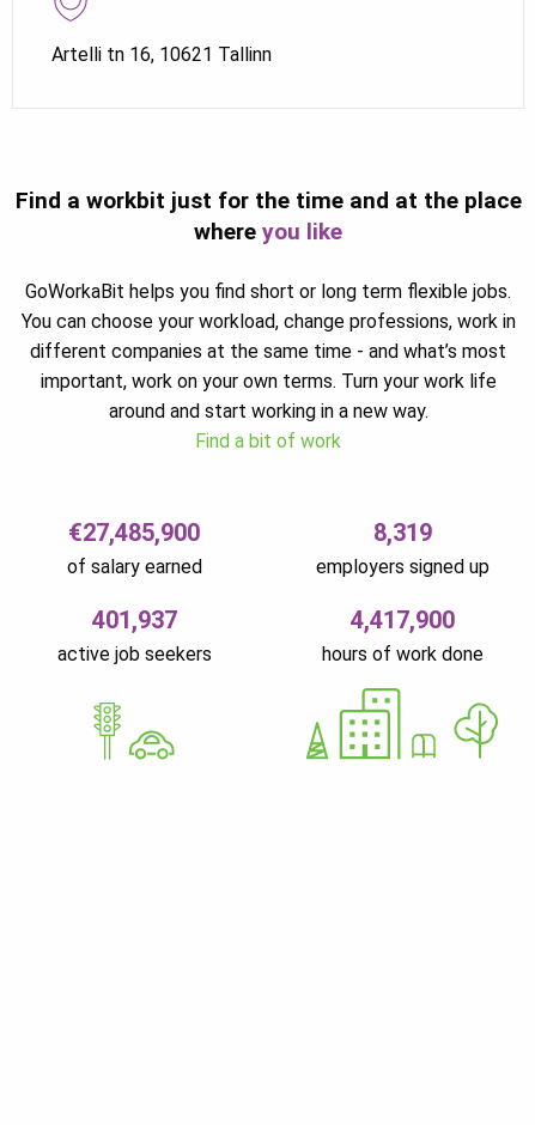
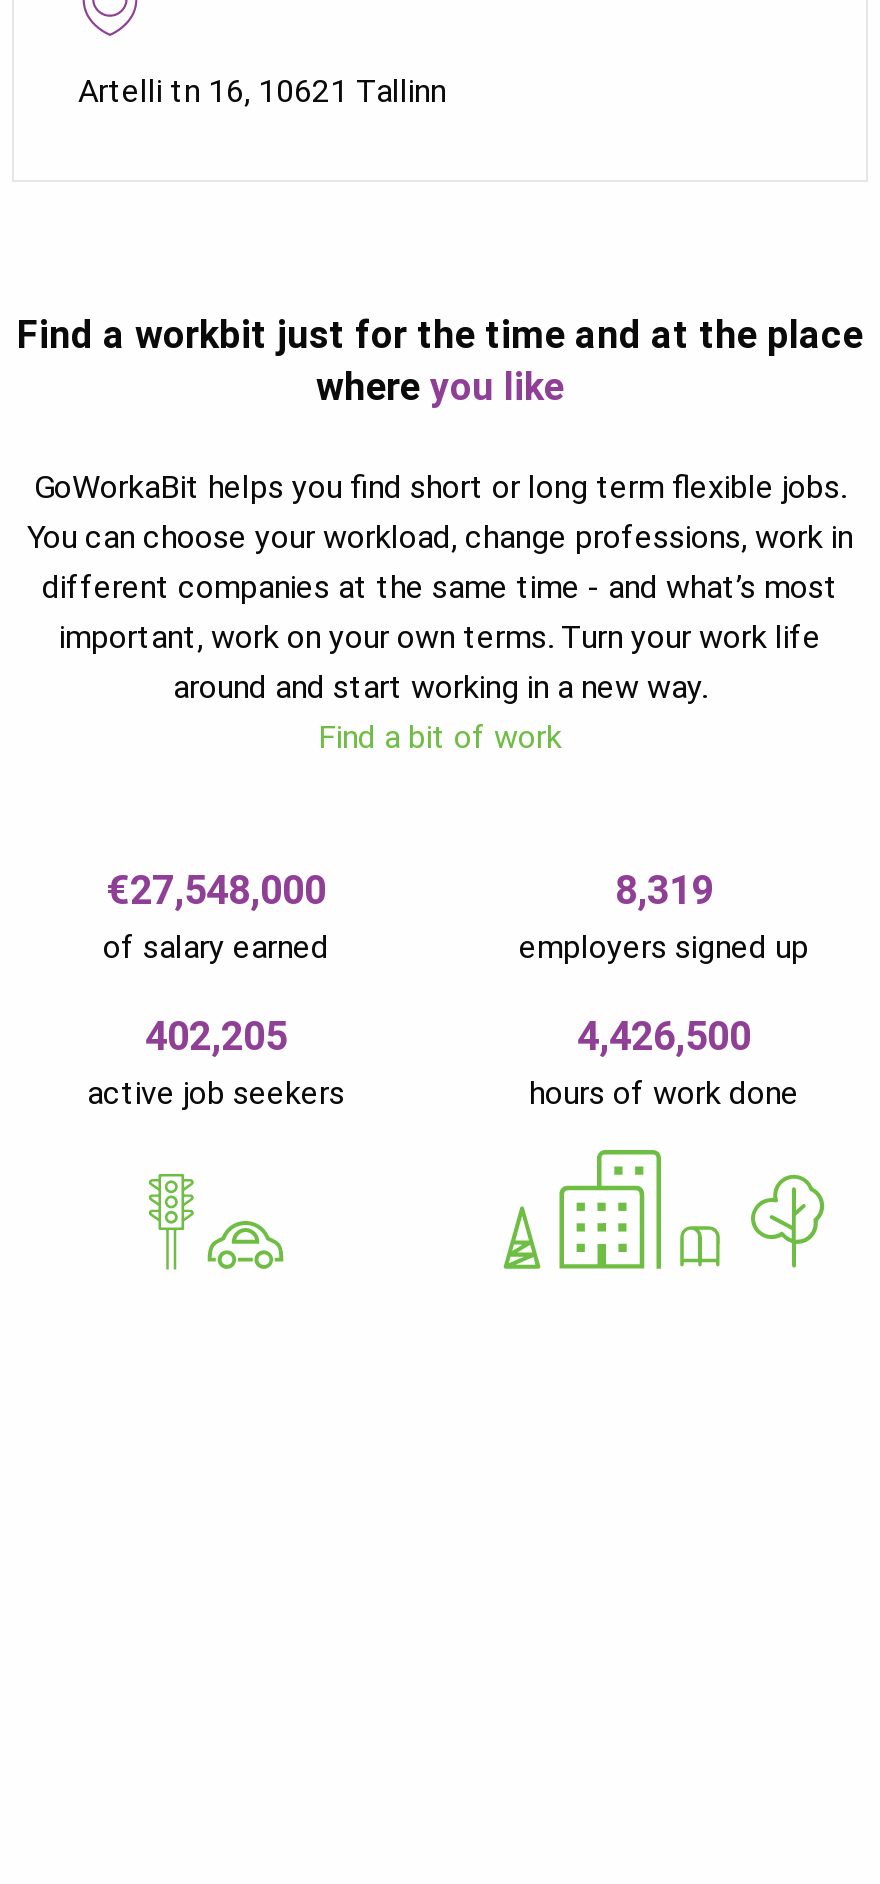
[68,518,200,547] €27,485,900 -> [106,865,326,913] €27,548,000
[92,605,177,634] 401,937 -> [145,1011,287,1059] 402,205
[350,605,454,634] 4,417,900 -> [577,1011,751,1059] 4,426,500

